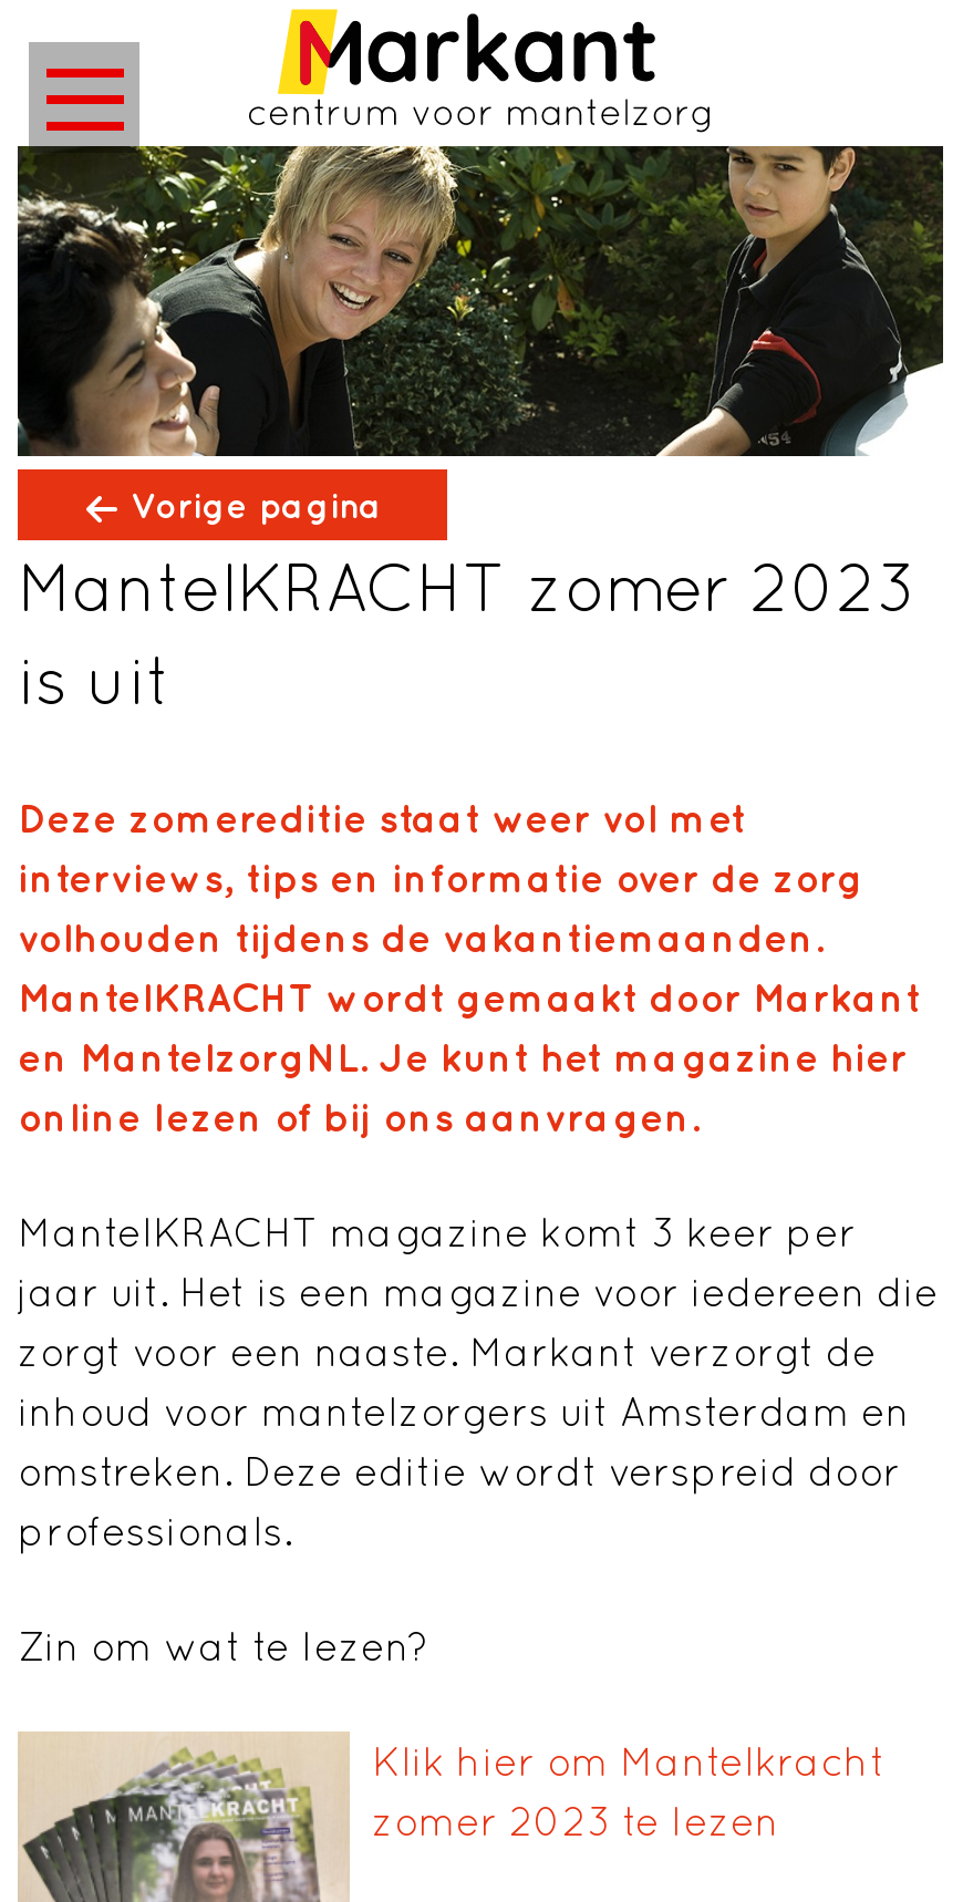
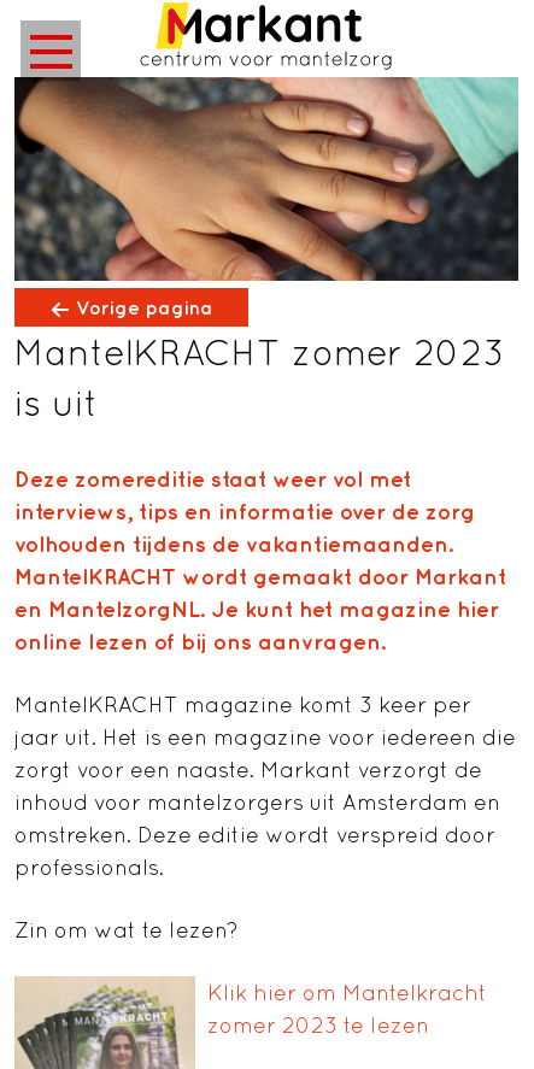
[18,144,945,458] [image] -> [14,76,520,282] [image]

